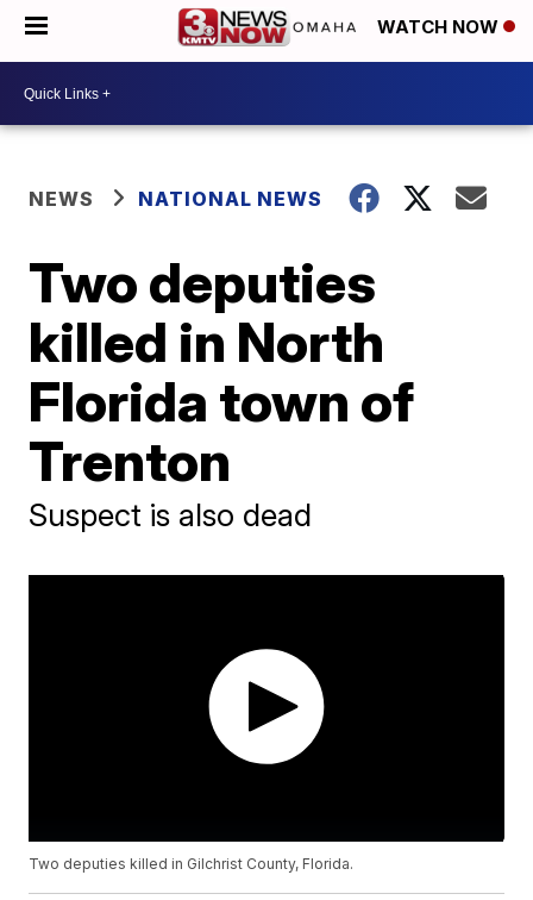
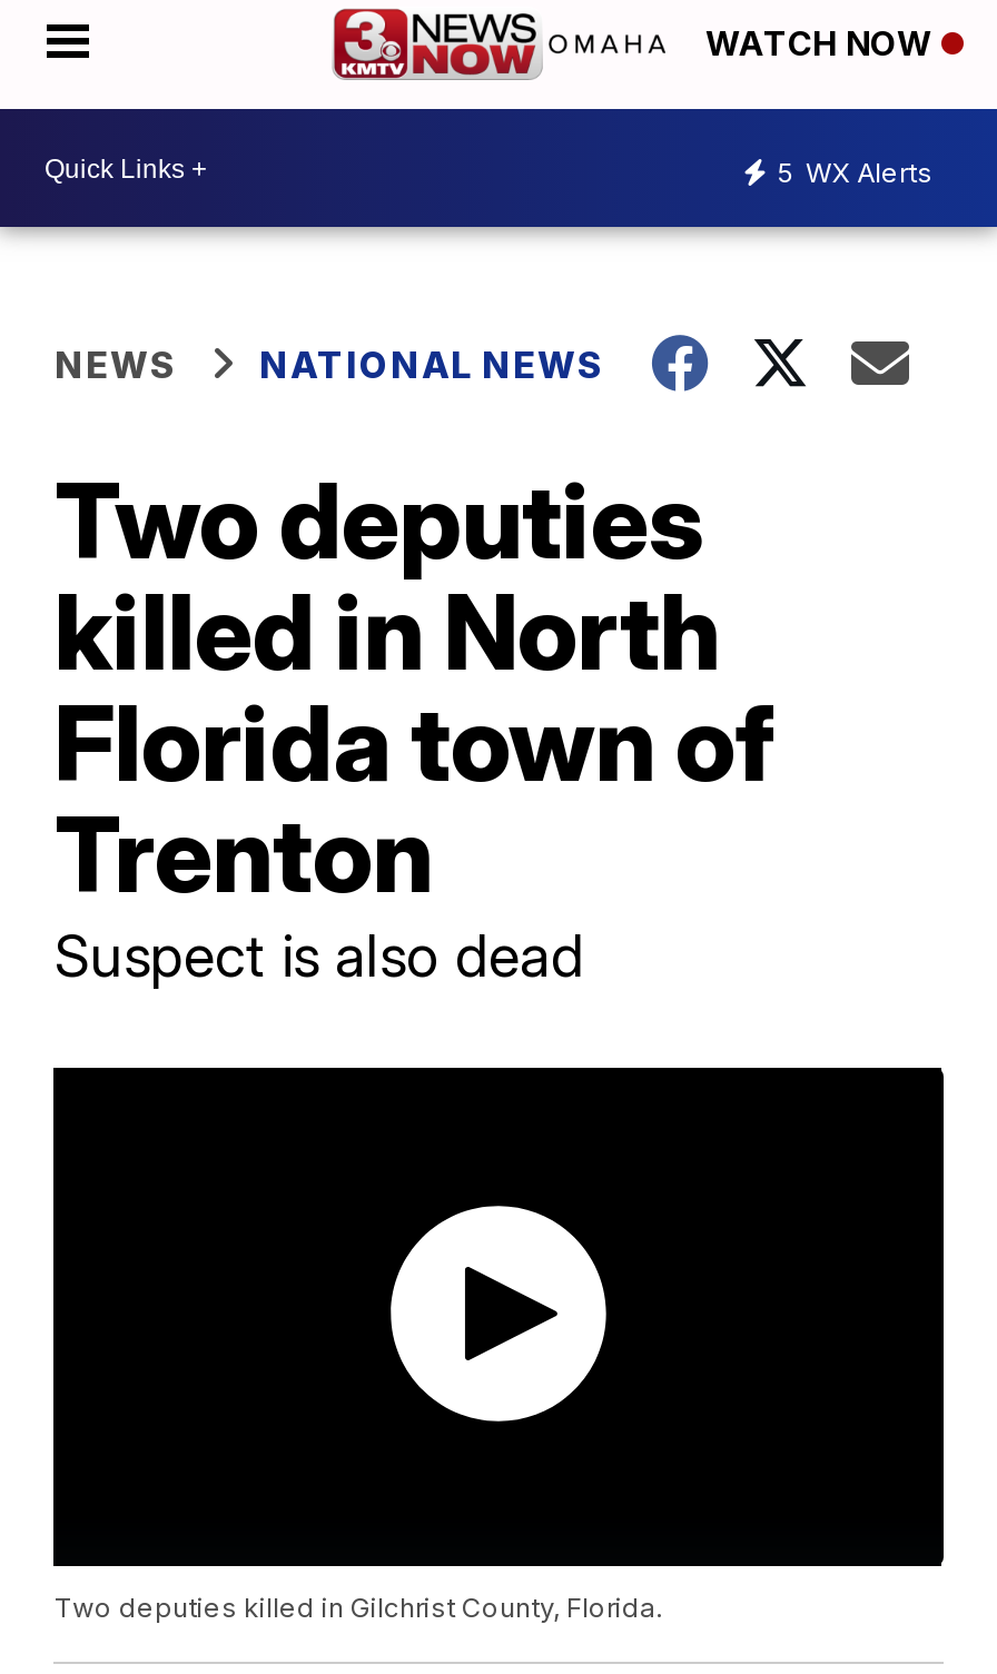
none -> [777,155,932,188] 5 WX Alerts

